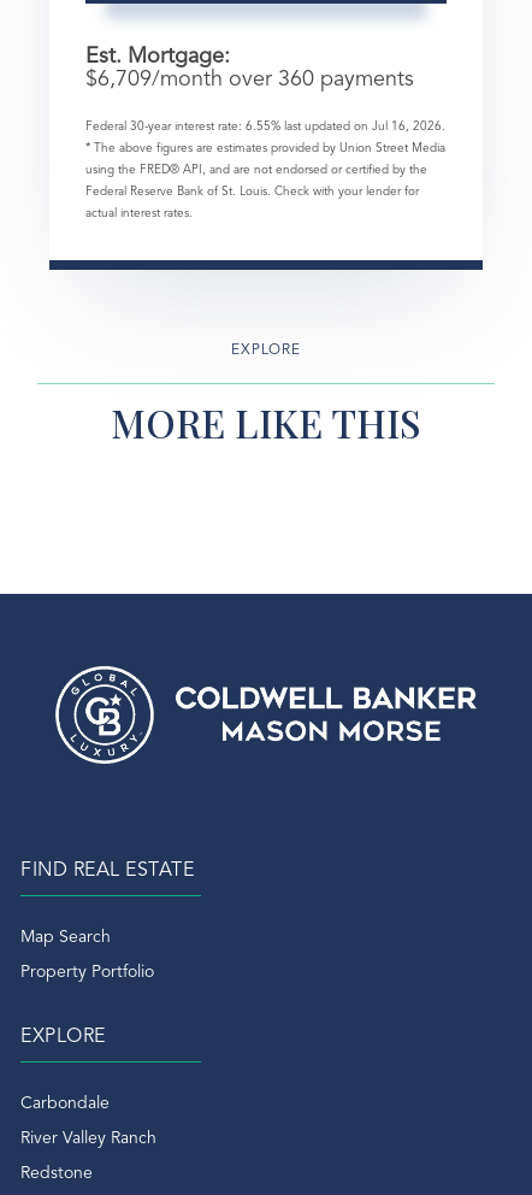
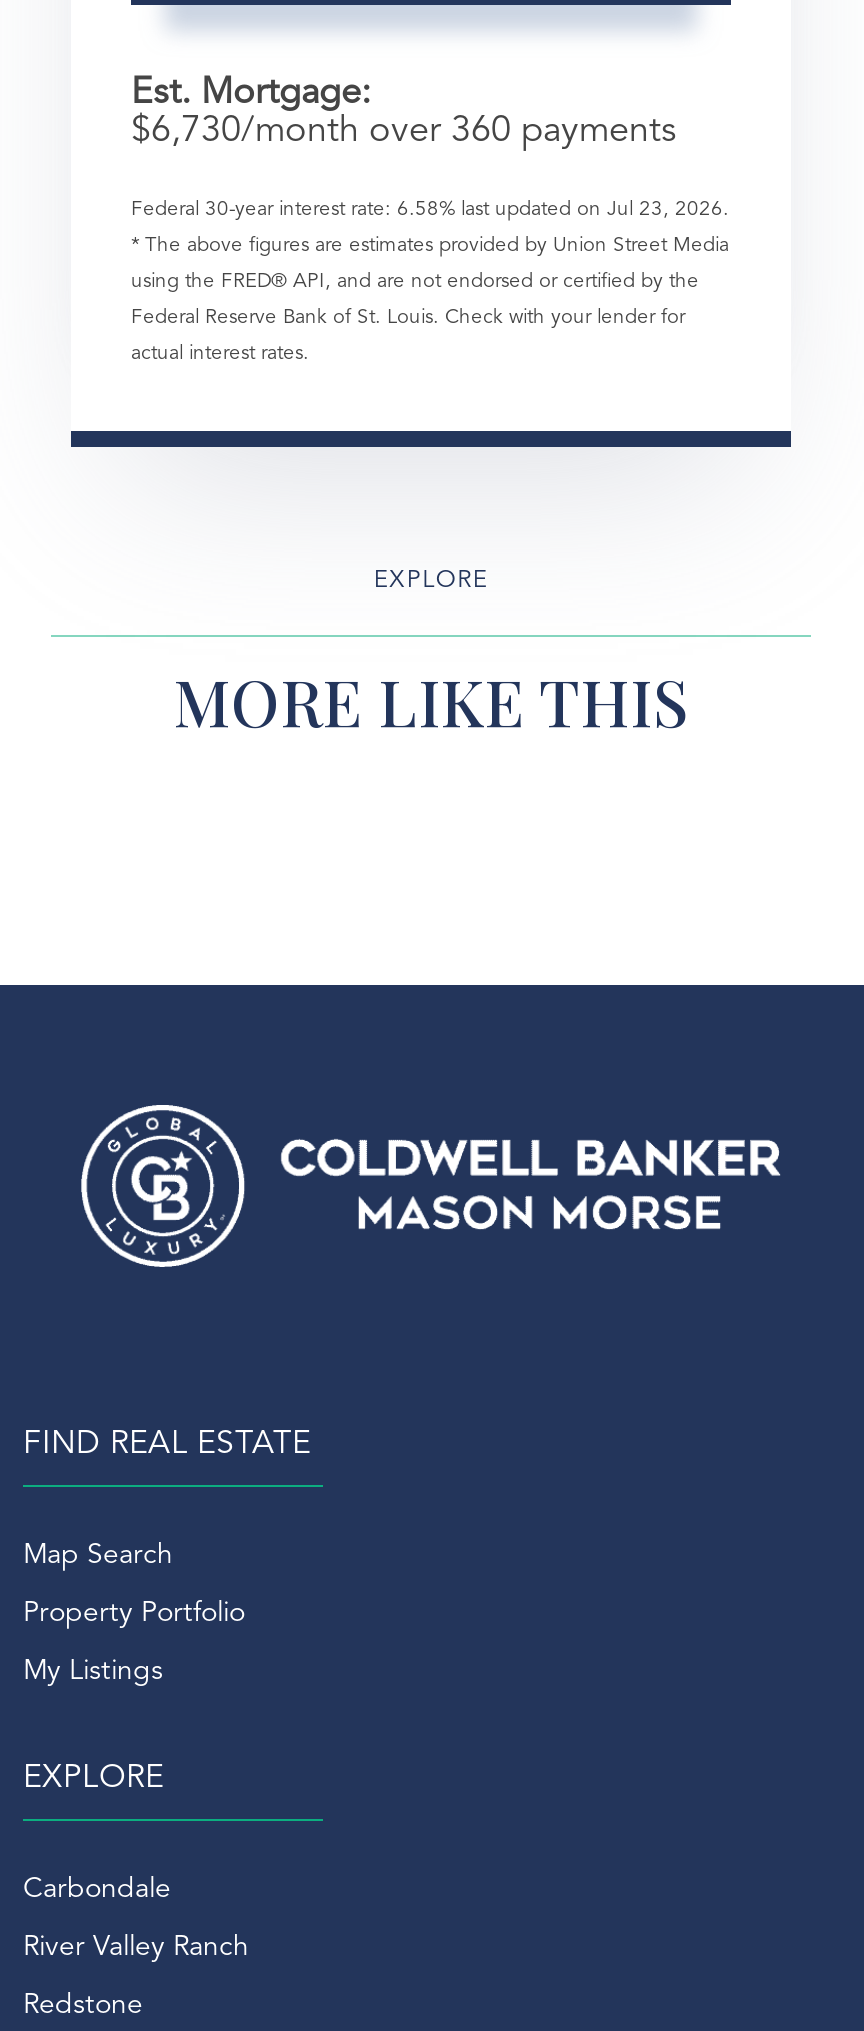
[85,68,414,90] $6,709/month over 360 payments -> [131,112,677,148] $6,730/month over 360 payments
[85,120,445,132] Federal 30-year interest rate: 6.55% last updated on Jul 16, 2026. -> [131,198,729,218] Federal 30-year interest rate: 6.58% last updated on Jul 23, 2026.
none -> [23,1657,163,1685] My Listings

